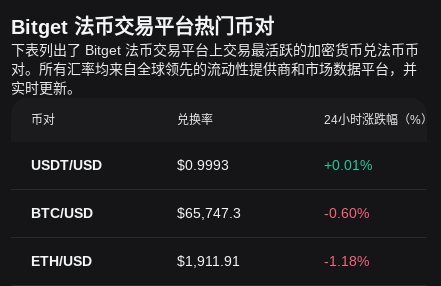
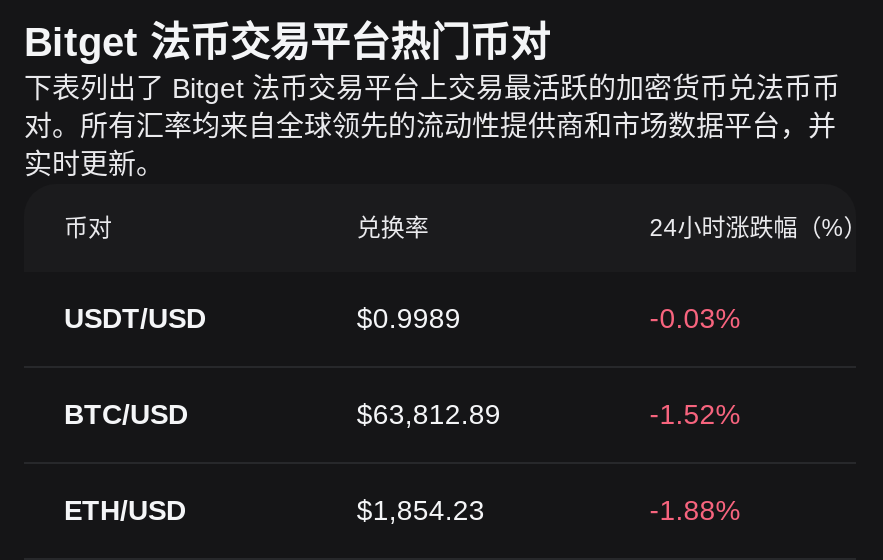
[177,157,229,173] $0.9993 -> [357,302,461,334] $0.9989
[324,157,372,173] +0.01% -> [650,302,740,334] -0.03%
[177,205,241,221] $65,747.3 -> [357,398,501,430] $63,812.89
[324,205,369,221] -0.60% -> [650,398,740,430] -1.52%
[177,253,240,269] $1,911.91 -> [357,494,485,526] $1,854.23
[324,253,369,269] -1.18% -> [650,494,740,526] -1.88%

